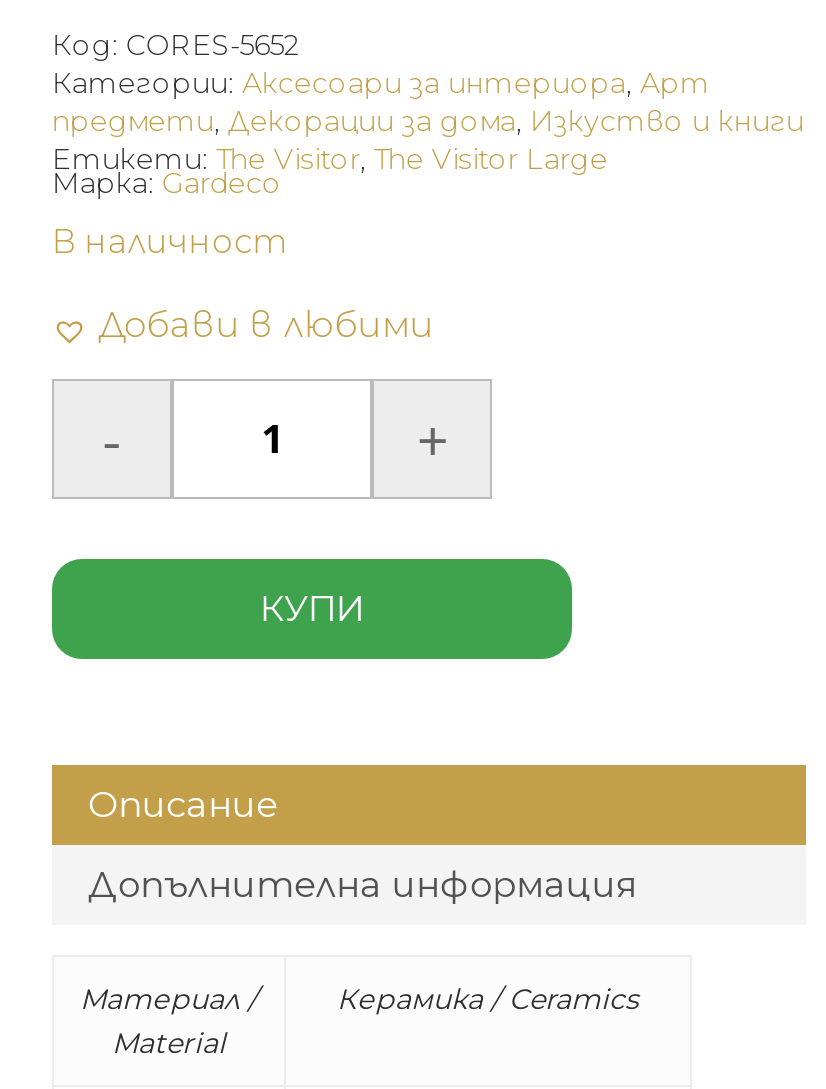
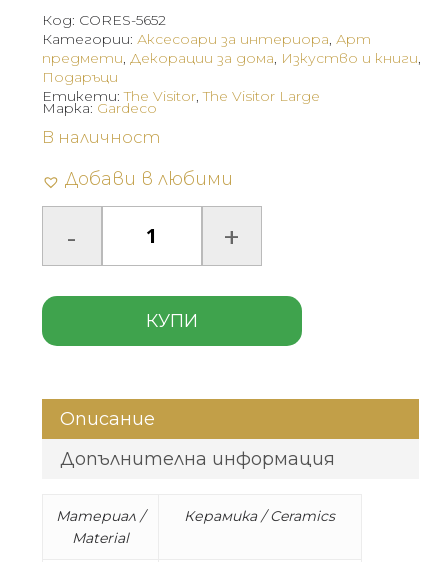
[52,103,804,139] предмети, Декорации за дома, Изкуство и книги -> [42,49,421,86] предмети, Декорации за дома, Изкуство и книги, | Подаръци

